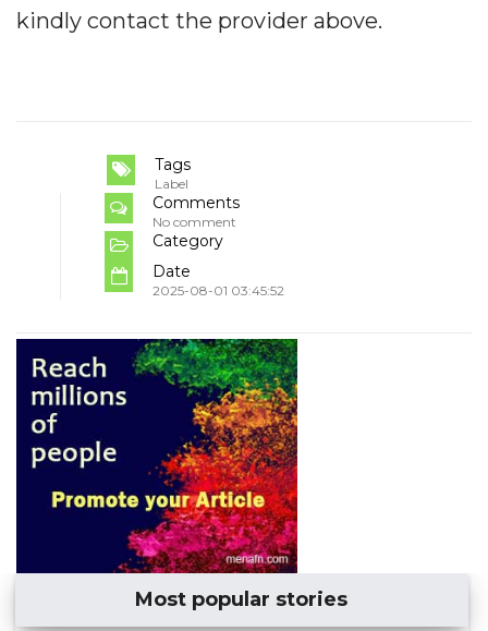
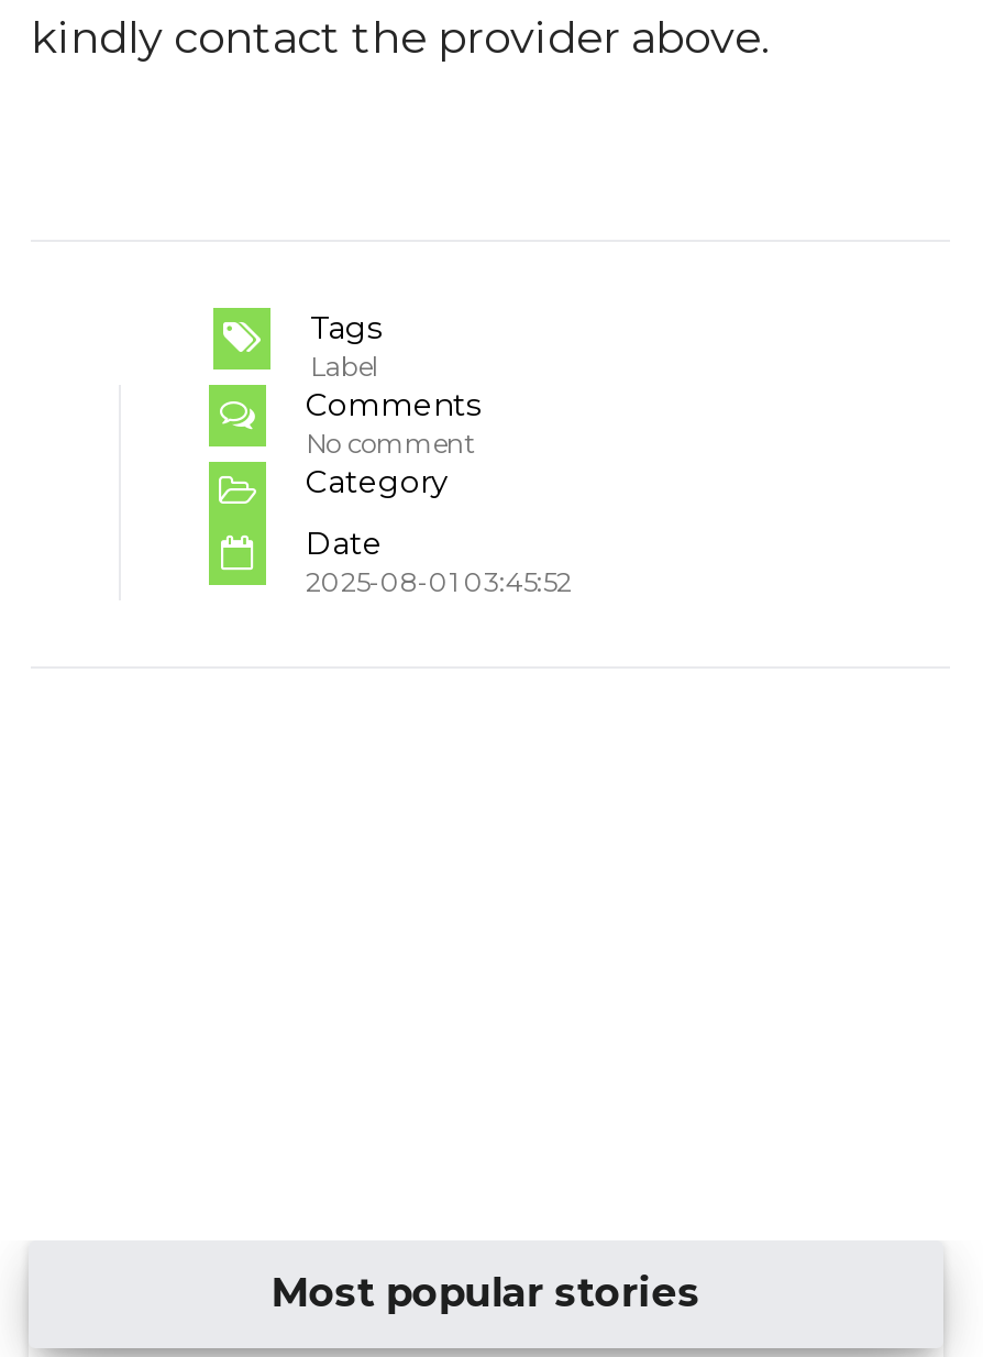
[15,338,298,574] [image] -> none

